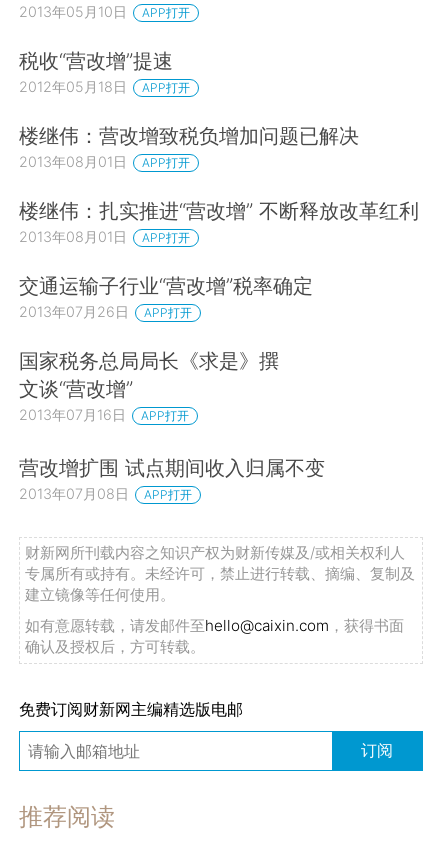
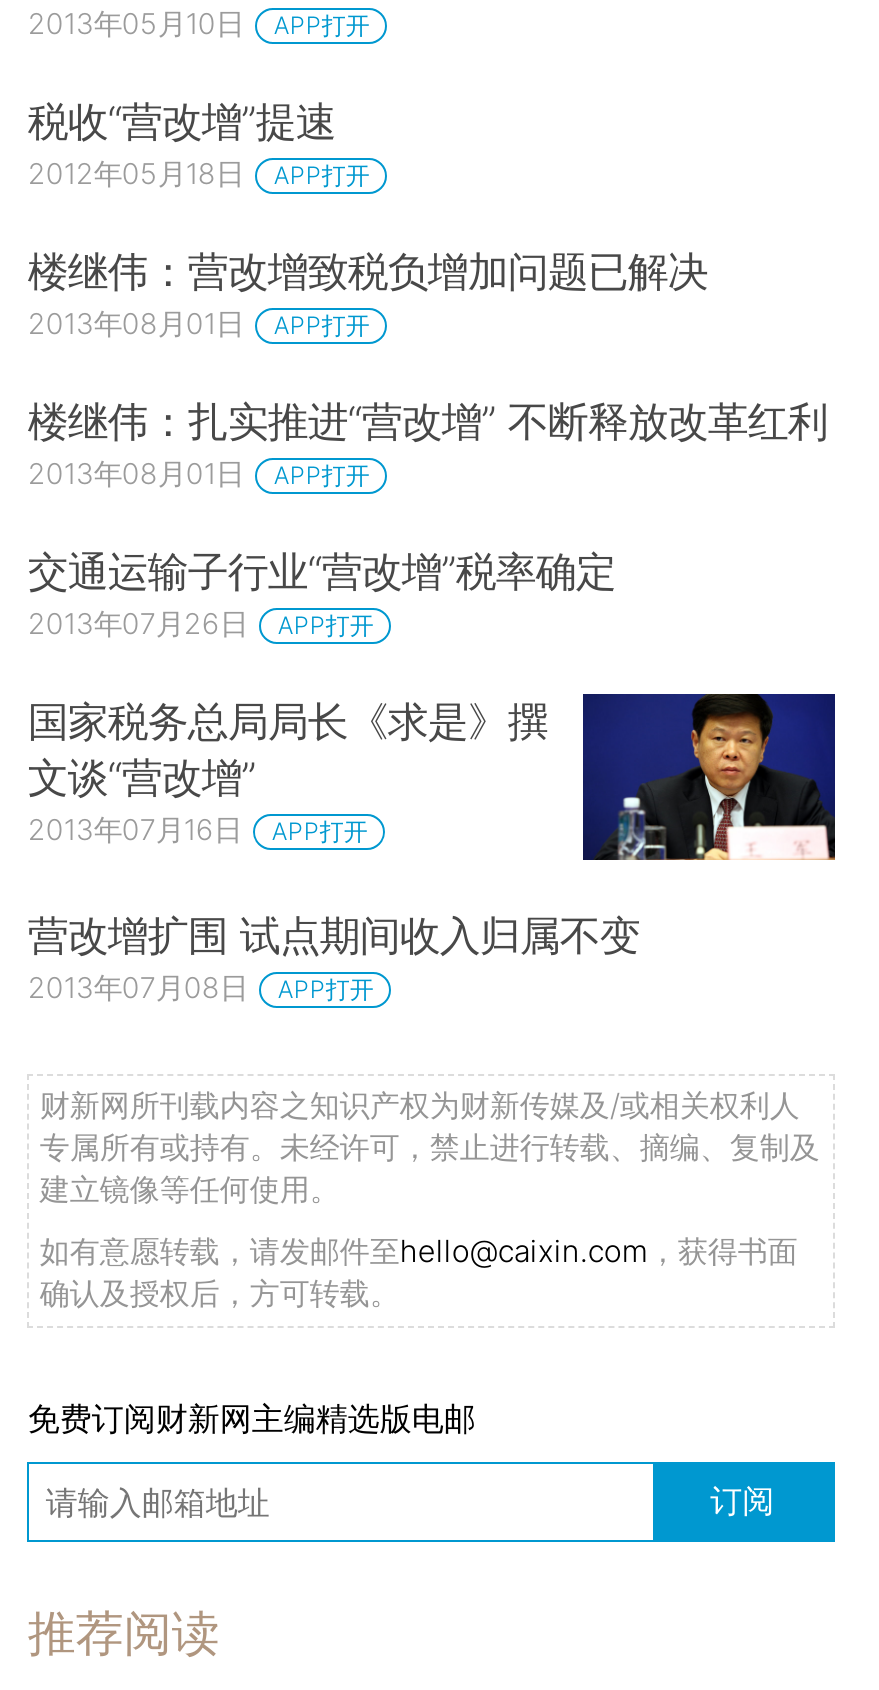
none -> [581,692,837,862] [image]

